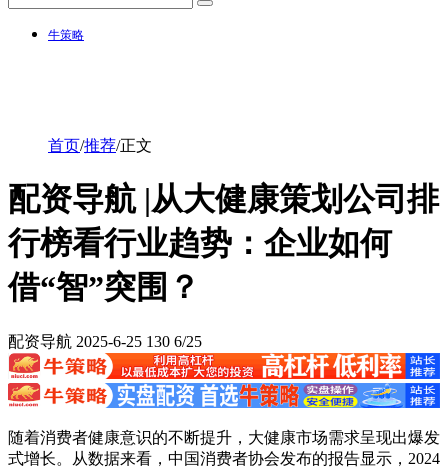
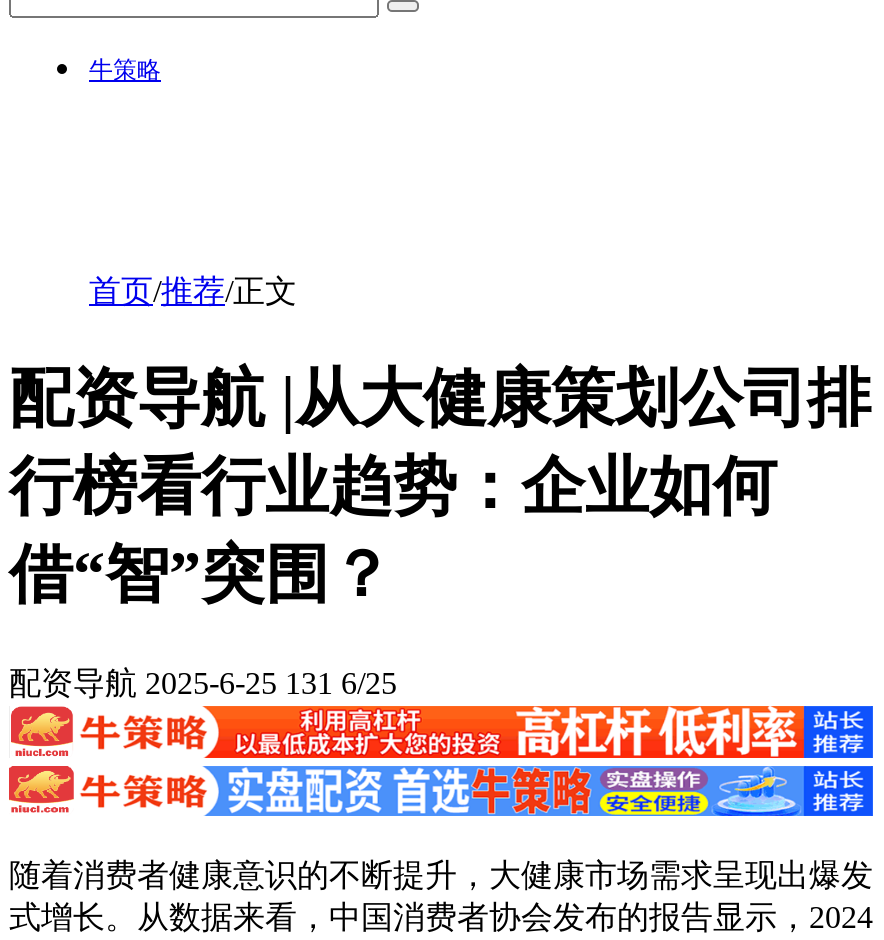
[8,333,202,350] 配资导航 2025-6-25 130 6/25 -> [9,666,397,700] 配资导航 2025-6-25 131 6/25

